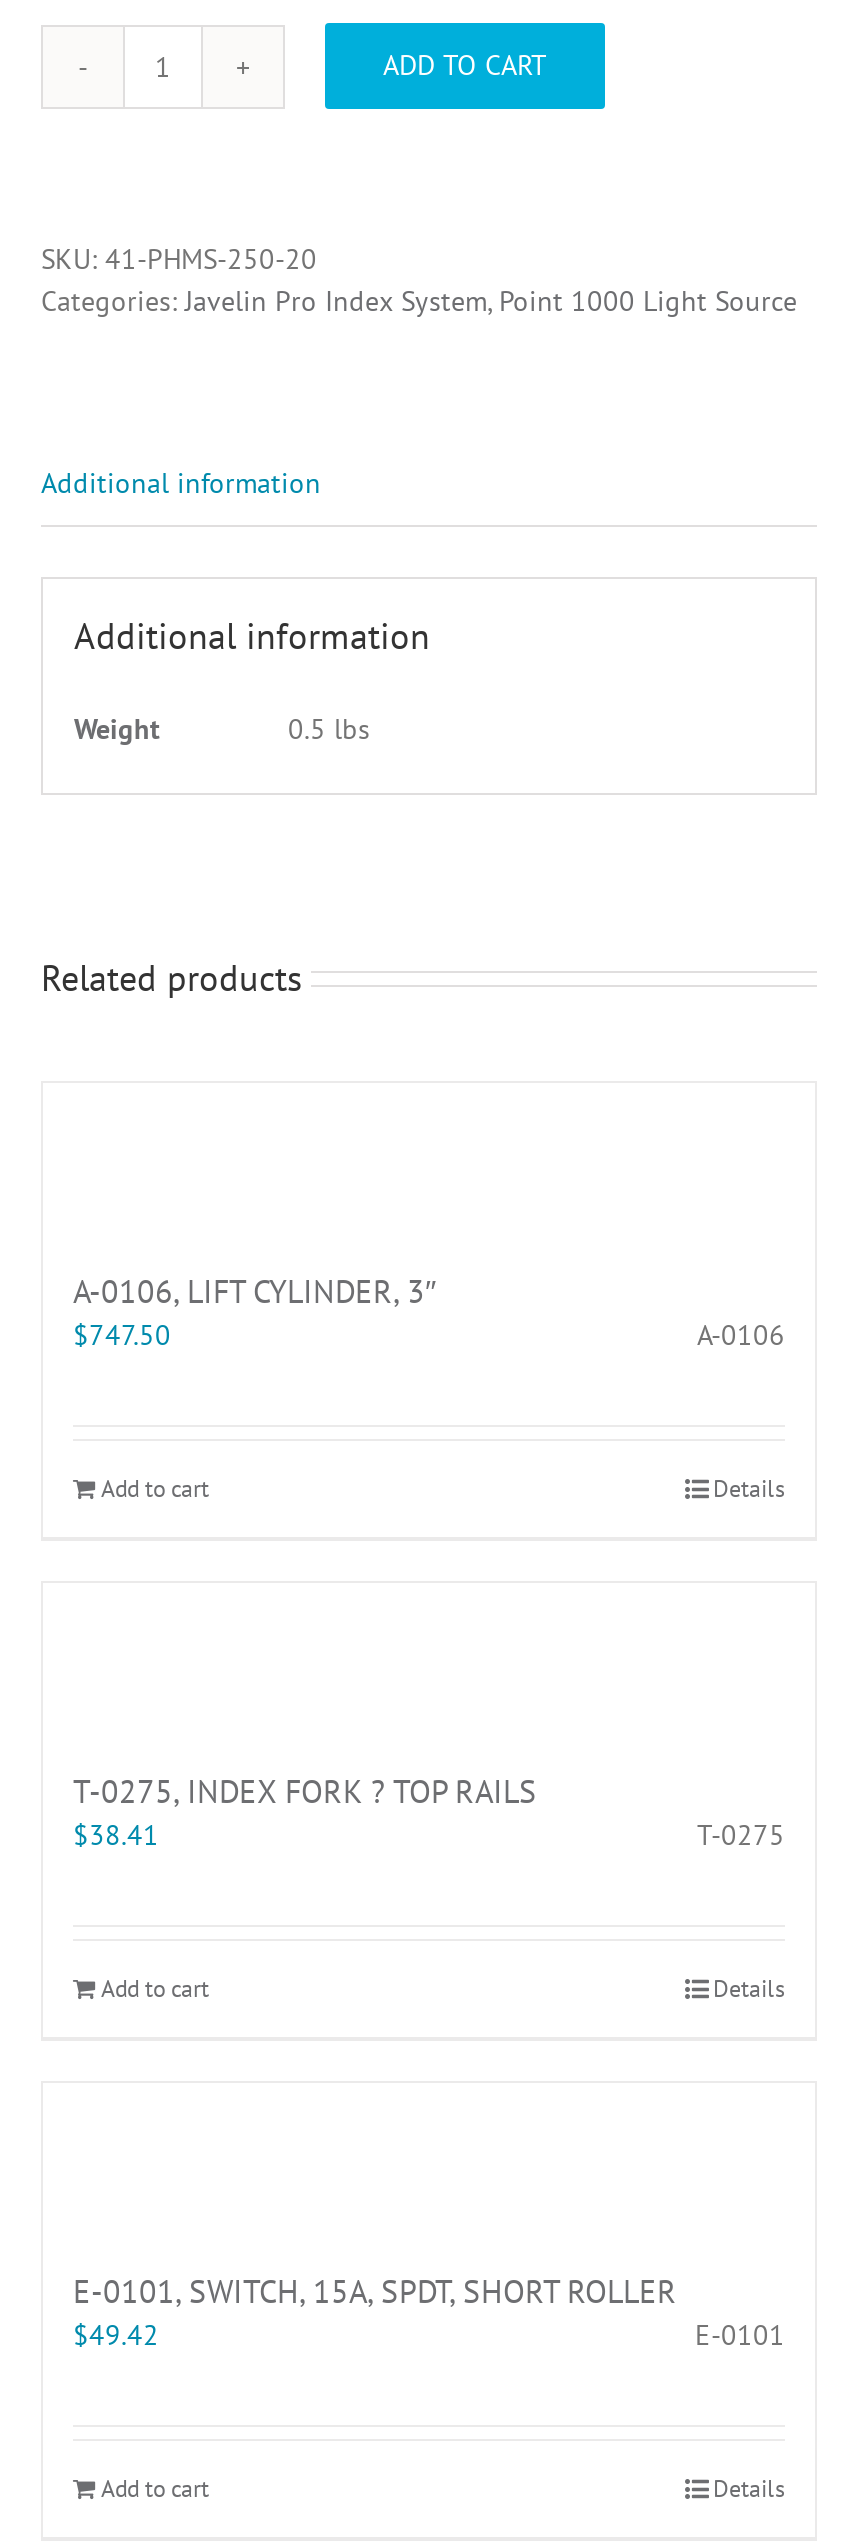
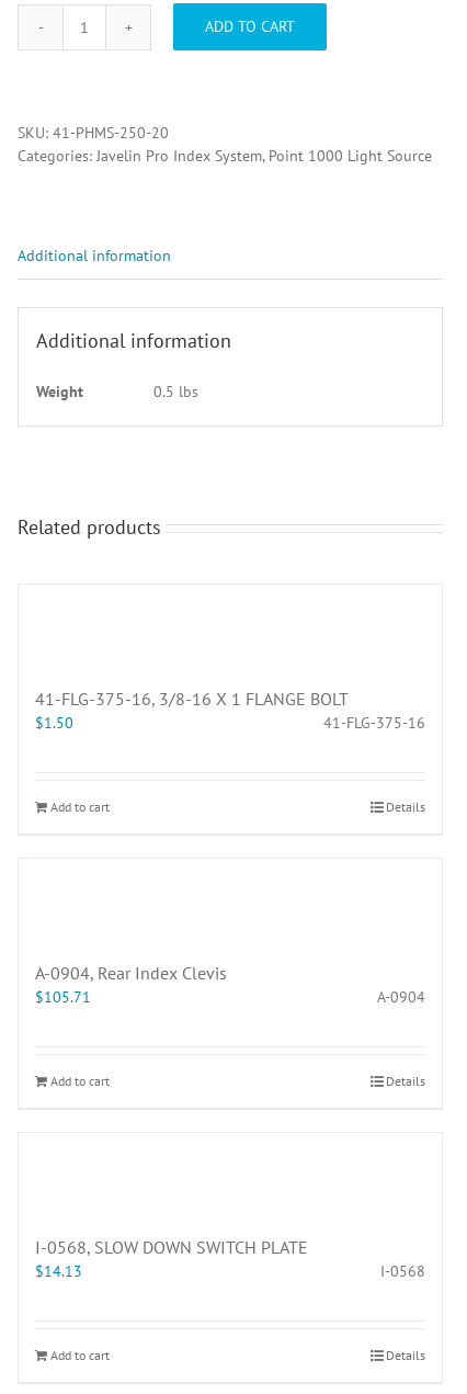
[73,1270,785,1352] A-0106, LIFT CYLINDER, 3″ | $747.50 | A-0106 -> [35,688,425,733] 41-FLG-375-16, 3/8-16 X 1 FLANGE BOLT | $1.50 | 41-FLG-375-16
[73,1770,785,1852] T-0275, INDEX FORK ? TOP RAILS | $38.41 | T-0275 -> [35,962,425,1007] A-0904, Rear Index Clevis | $105.71 | A-0904
[73,2270,785,2352] E-0101, SWITCH, 15A, SPDT, SHORT ROLLER | $49.42 | E-0101 -> [35,1236,425,1281] I-0568, SLOW DOWN SWITCH PLATE | $14.13 | I-0568

